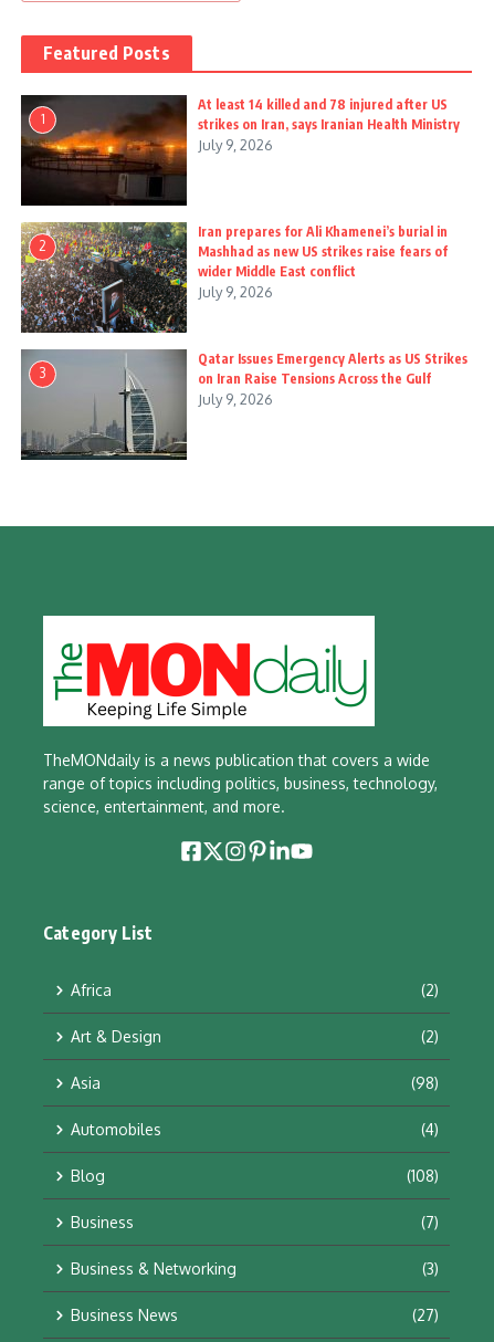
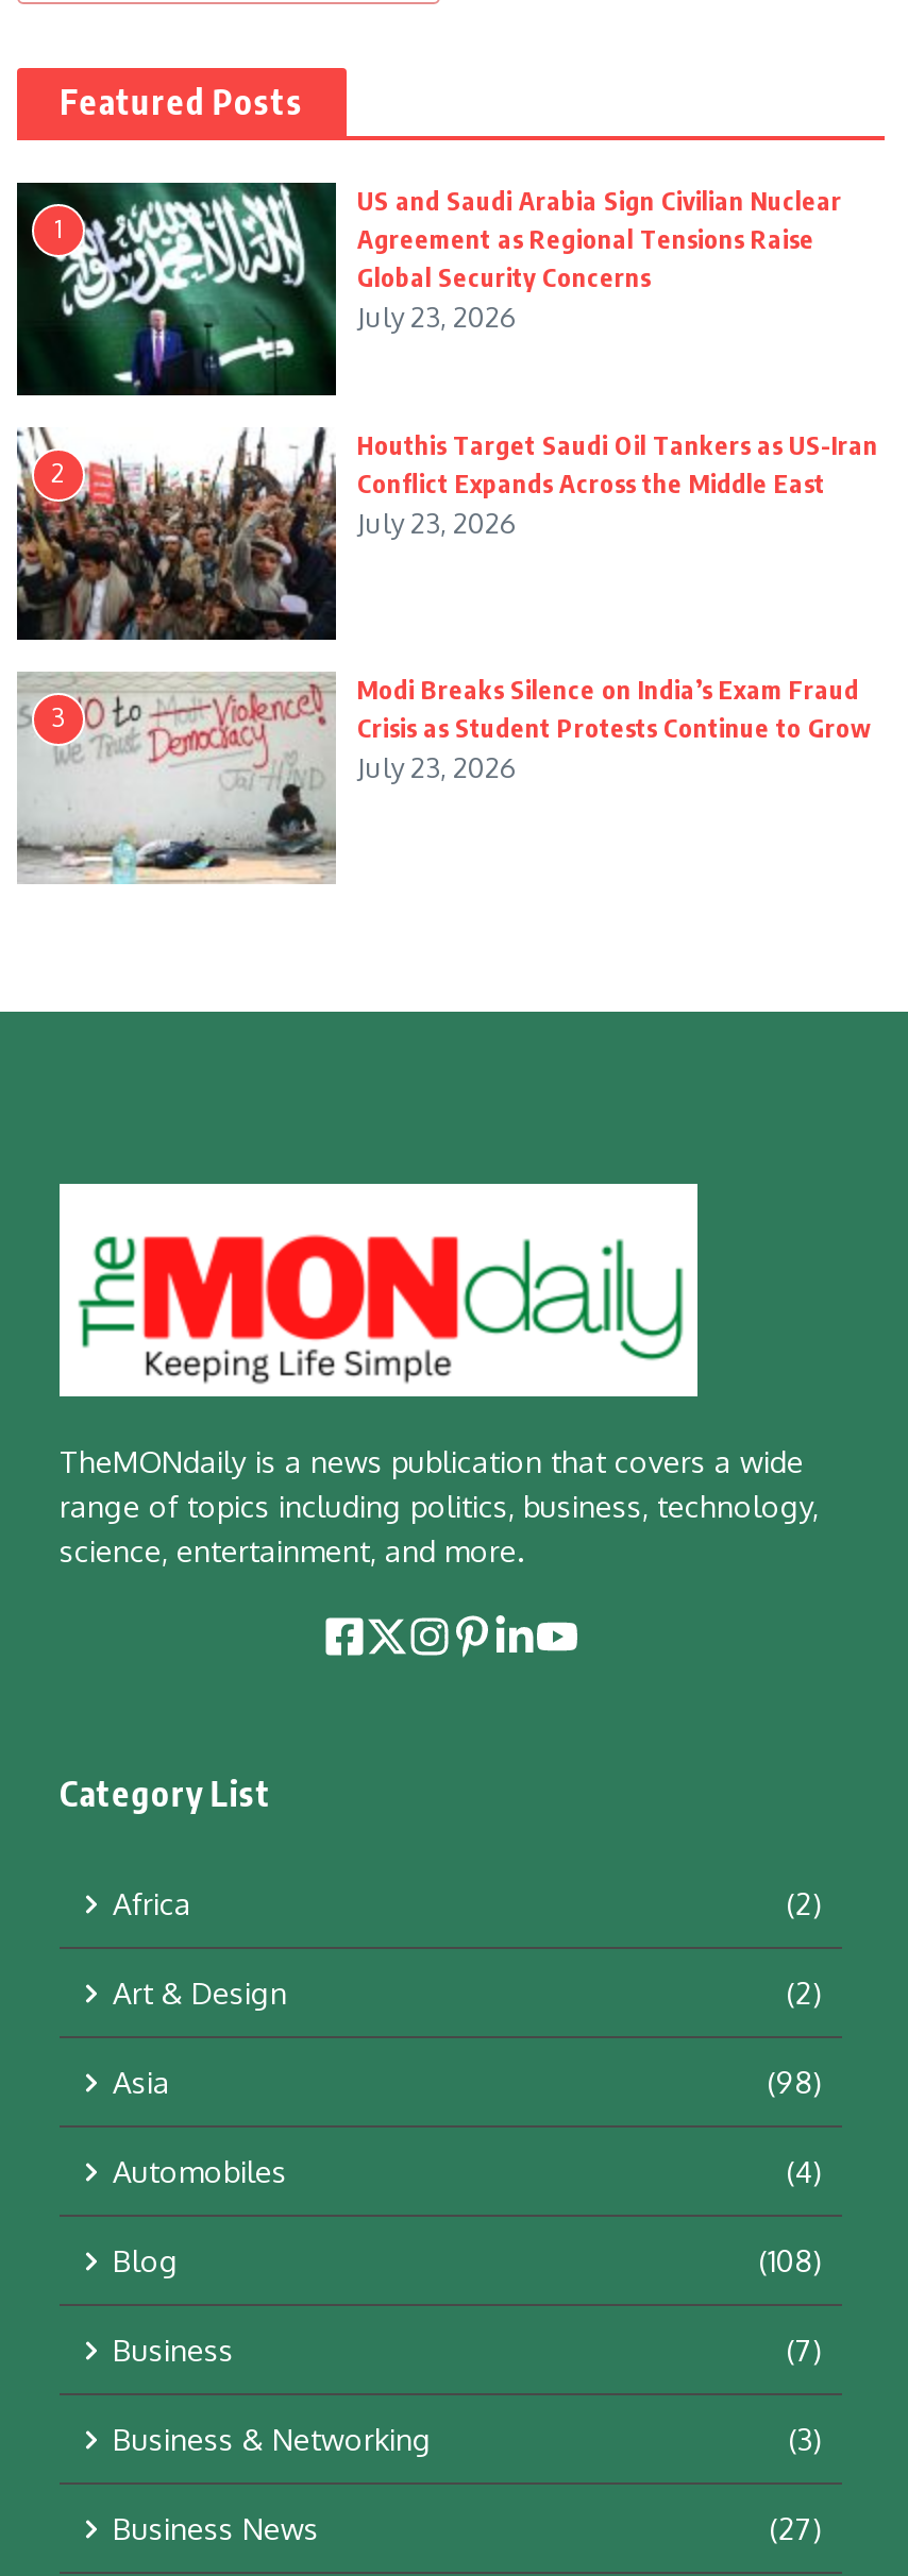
[21,95,460,206] [image] | At least 14 killed and 78 injured after US | strikes on Iran, says Iranian Health Ministry | July 9, 2026 -> [17,183,842,395] [image] | US and Saudi Arabia Sign Civilian Nuclear | Agreement as Regional Tensions Raise | Global Security Concerns | July 23, 2026
[20,221,448,334] [image] | Iran prepares for Ali Khamenei’s burial in | Mashhad as new US strikes raise fears of | wider Middle East conflict | July 9, 2026 -> [15,427,878,642] [image] | Houthis Target Saudi Oil Tankers as US-Iran | Conflict Expands Across the Middle East | July 23, 2026
[21,349,467,461] [image] | Qatar Issues Emergency Alerts as US Strikes | on Iran Raise Tensions Across the Gulf | July 9, 2026 -> [17,674,870,884] [image] | Modi Breaks Silence on India’s Exam Fraud | Crisis as Student Protests Continue to Grow | July 23, 2026

